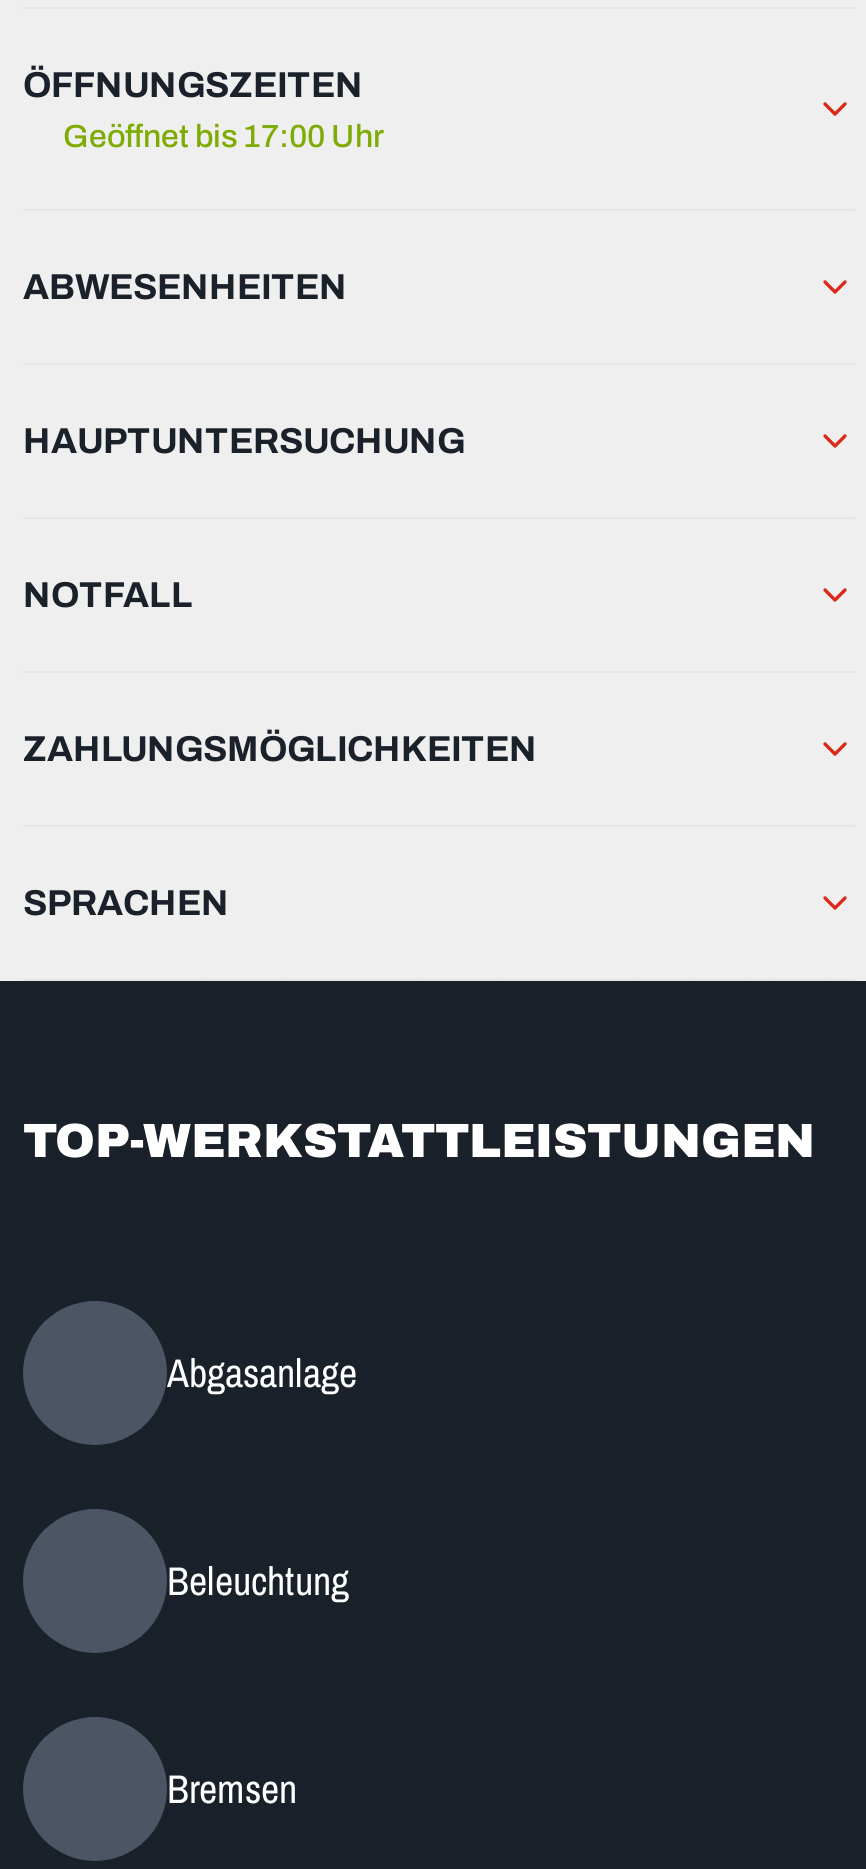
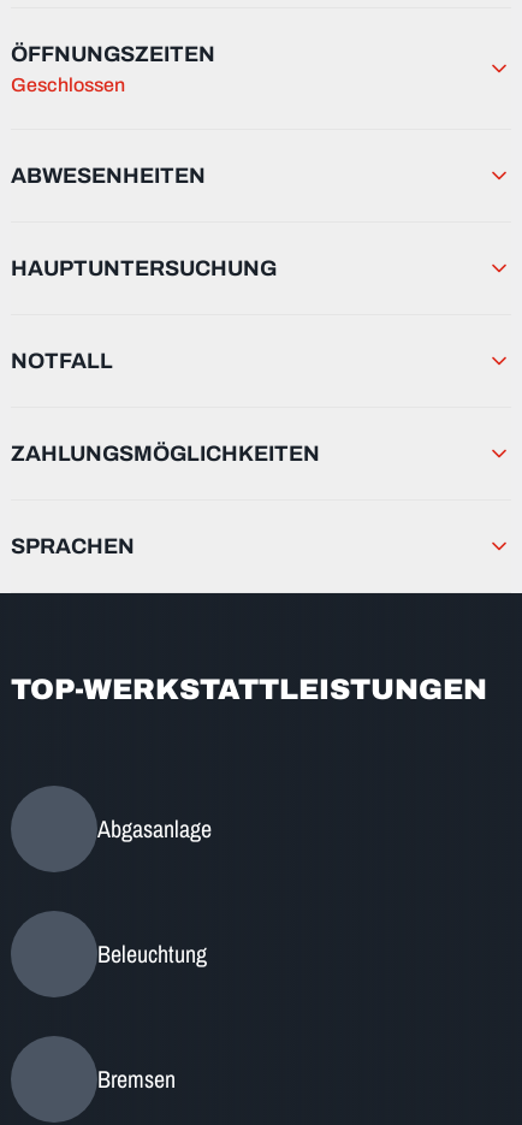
[63,119,385,153] Geöffnet bis 17:00 Uhr -> [11,75,125,95] Geschlossen

